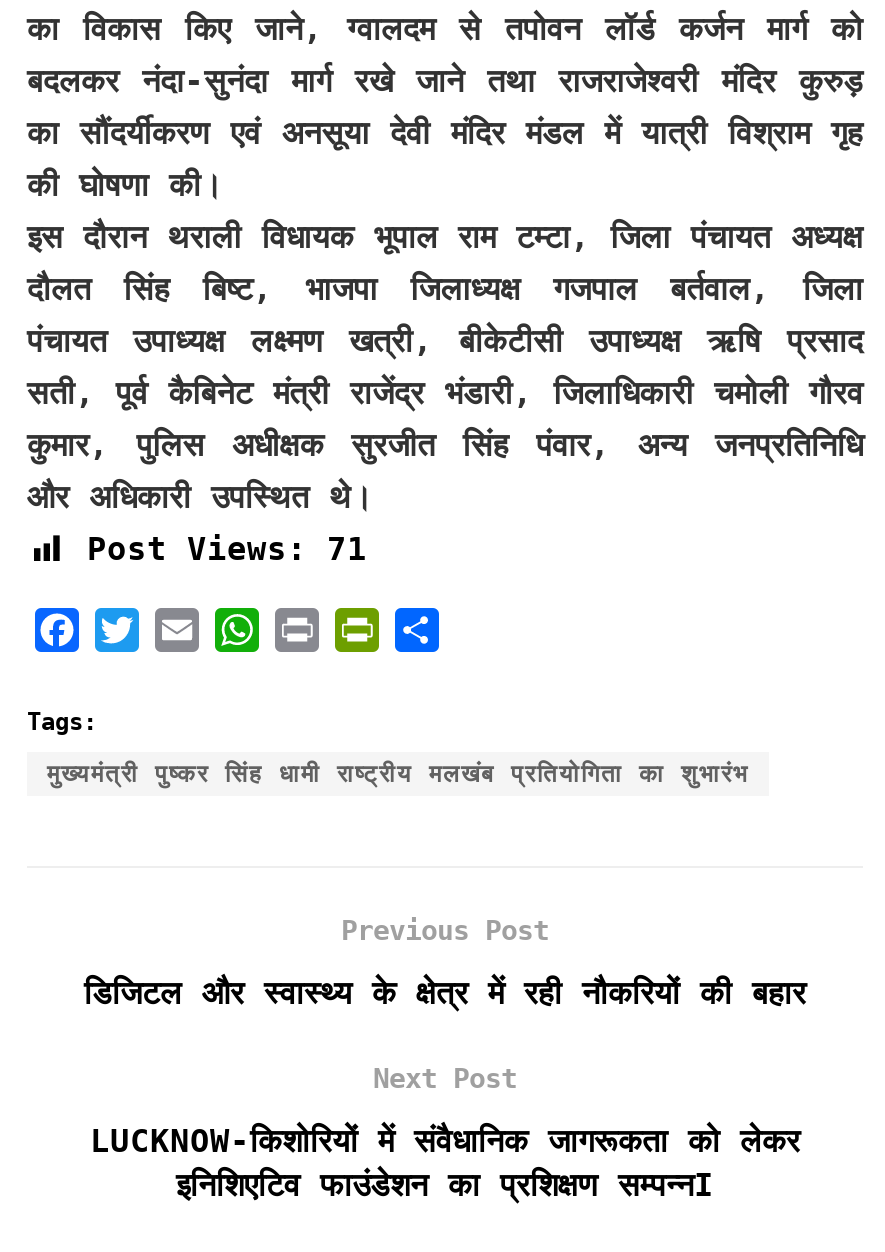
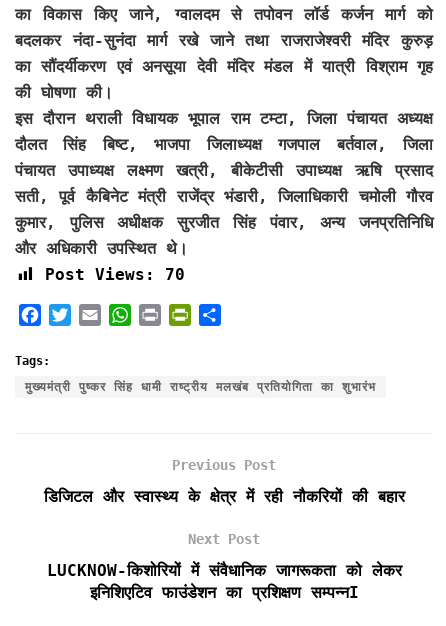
[87,530,367,568] Post Views: 71 -> [45,265,185,284] Post Views: 70

